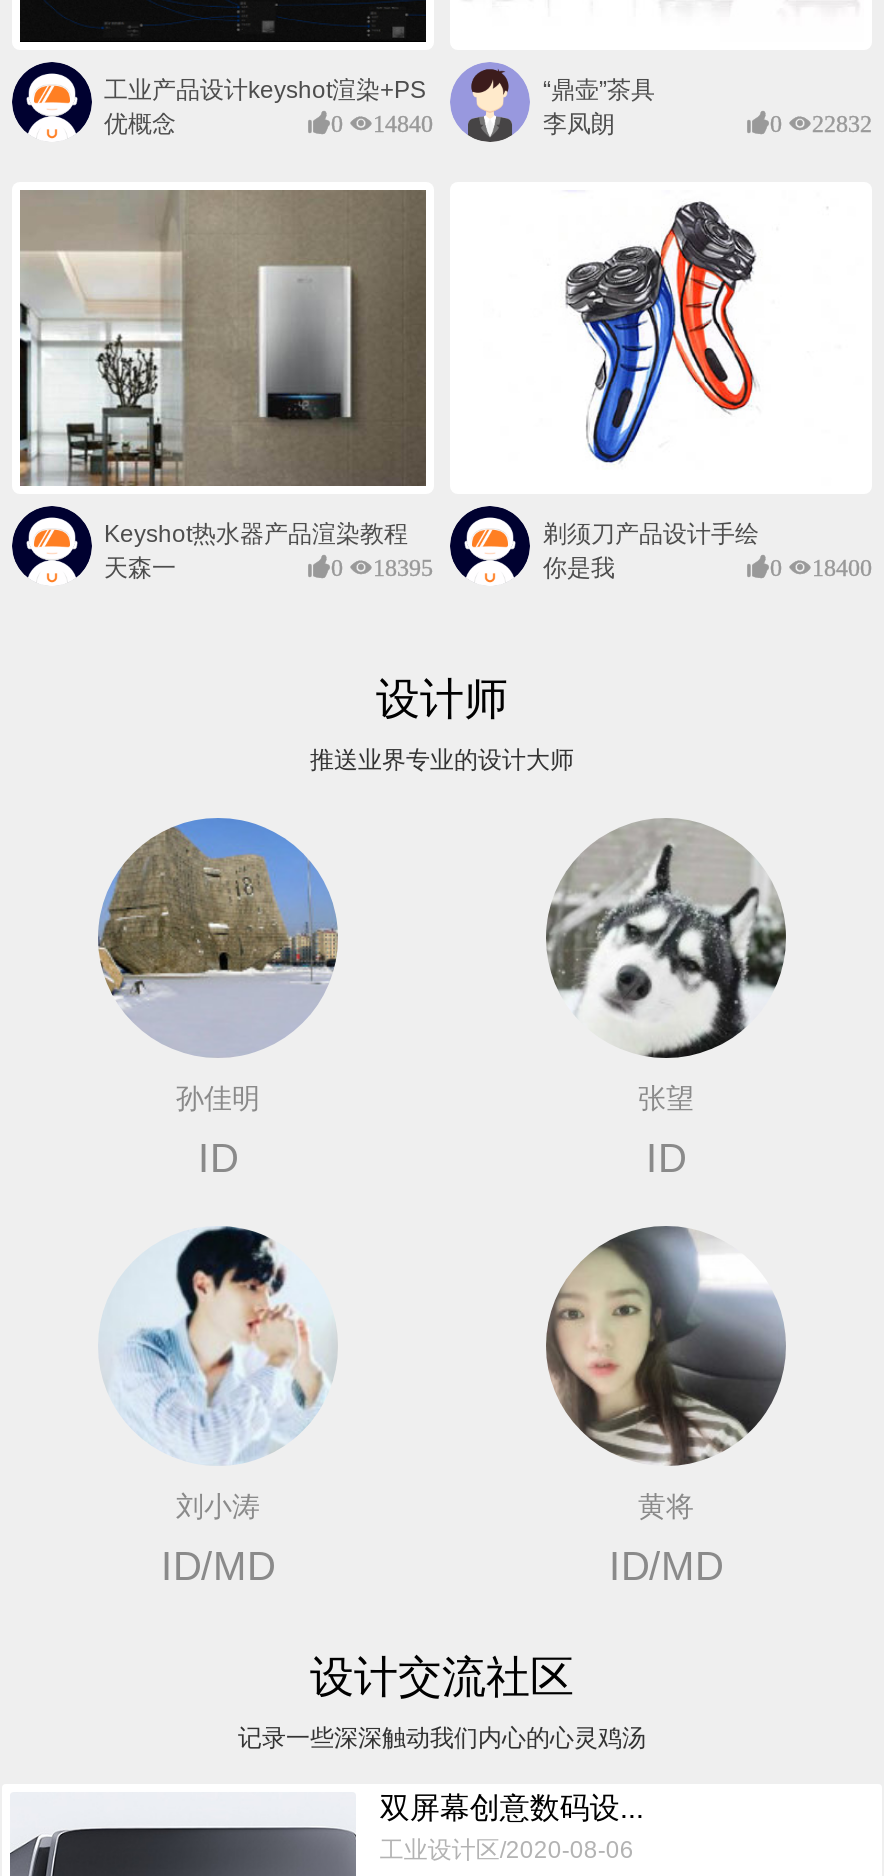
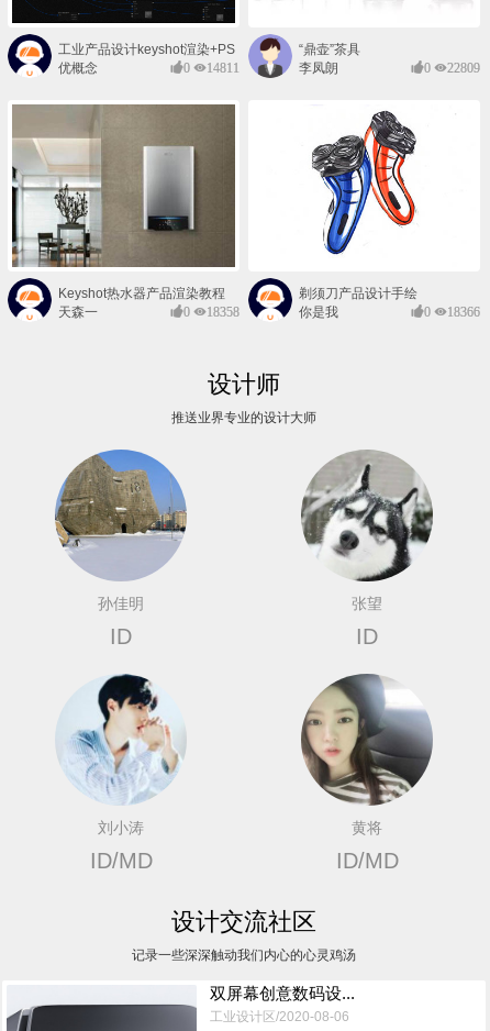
[331,110,433,136] 0 14840 -> [183,61,239,75] 0 14811
[770,110,872,136] 0 22832 -> [424,61,480,75] 0 22809
[331,554,433,580] 0 18395 -> [183,304,239,319] 0 18358
[770,554,872,580] 0 18400 -> [424,304,480,319] 0 18366

